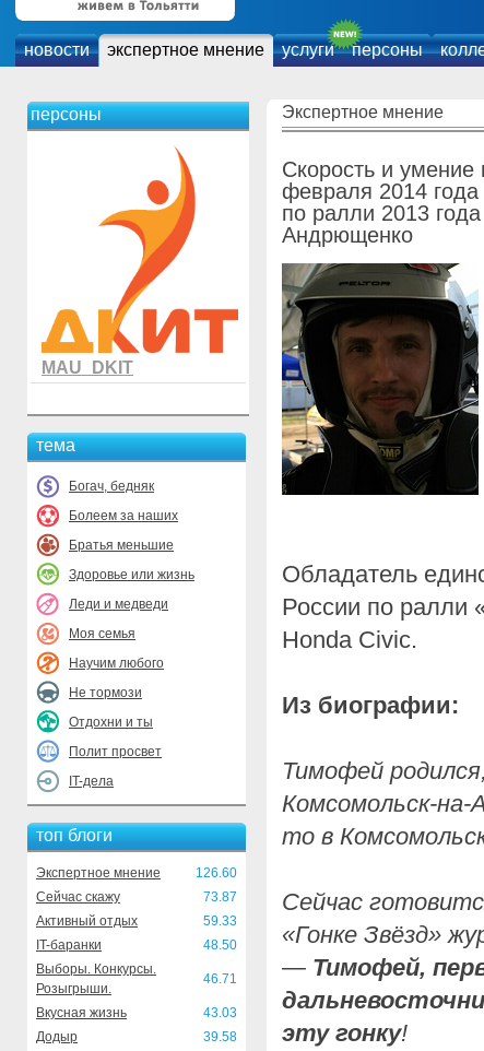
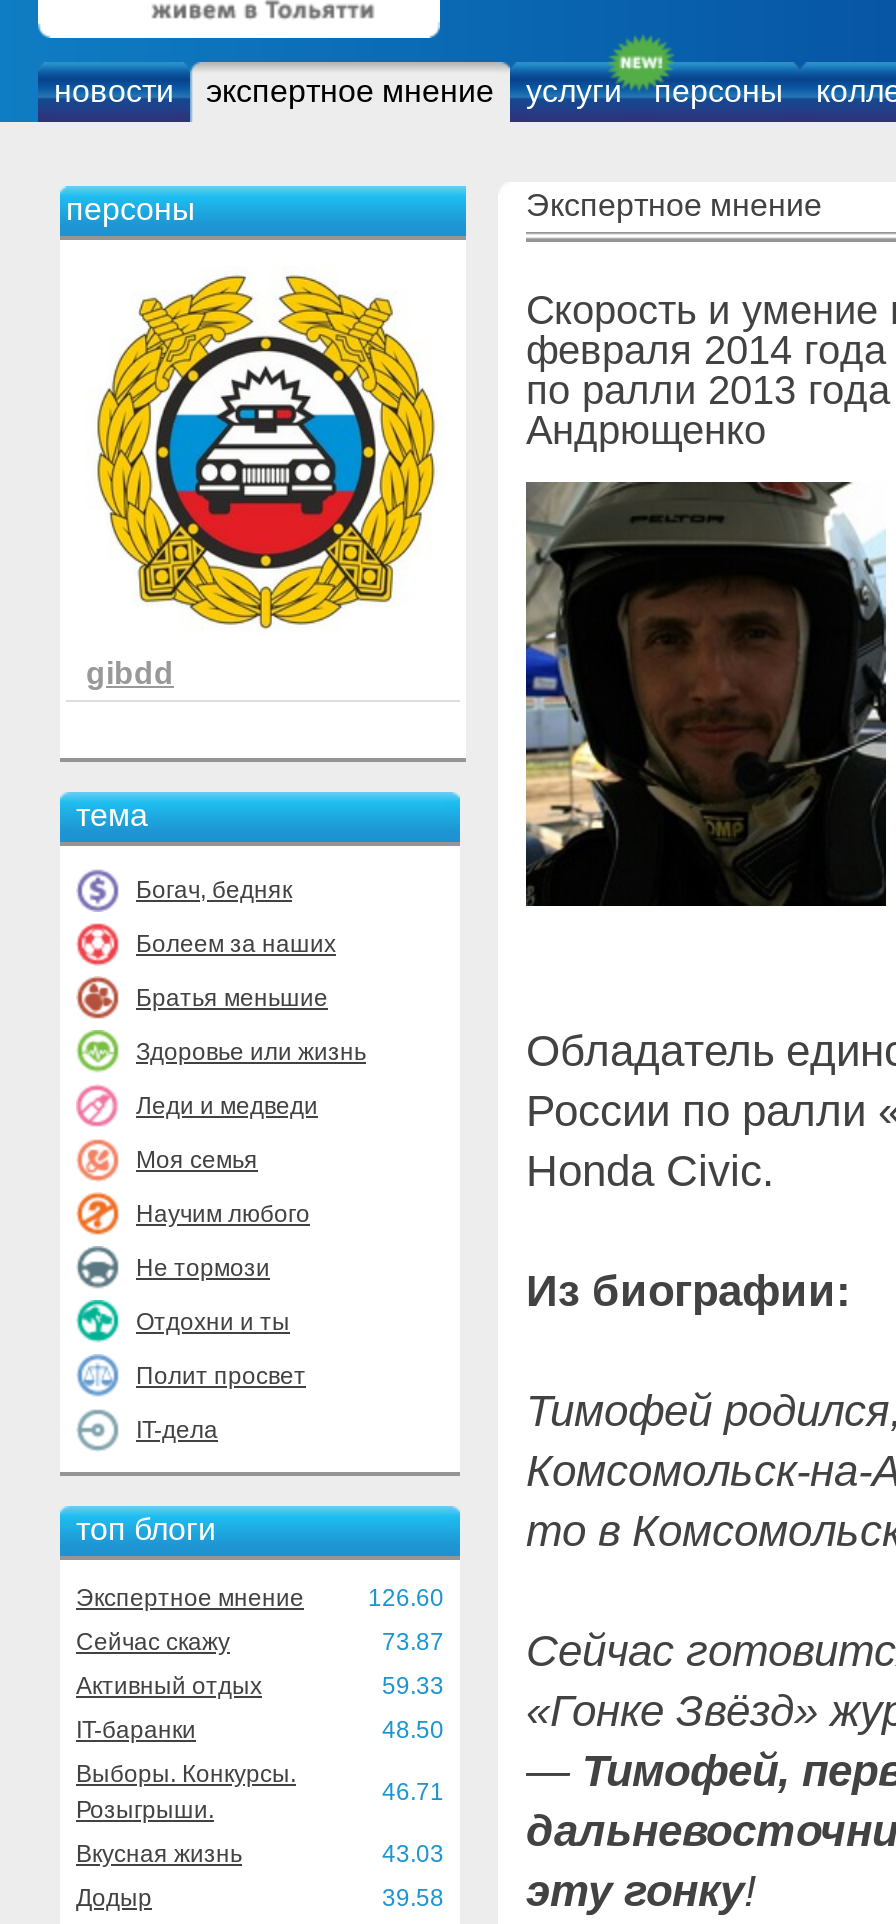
[40,147,239,377] [image] | MAU_DKIT -> [86,274,446,690] [image] | gibdd

